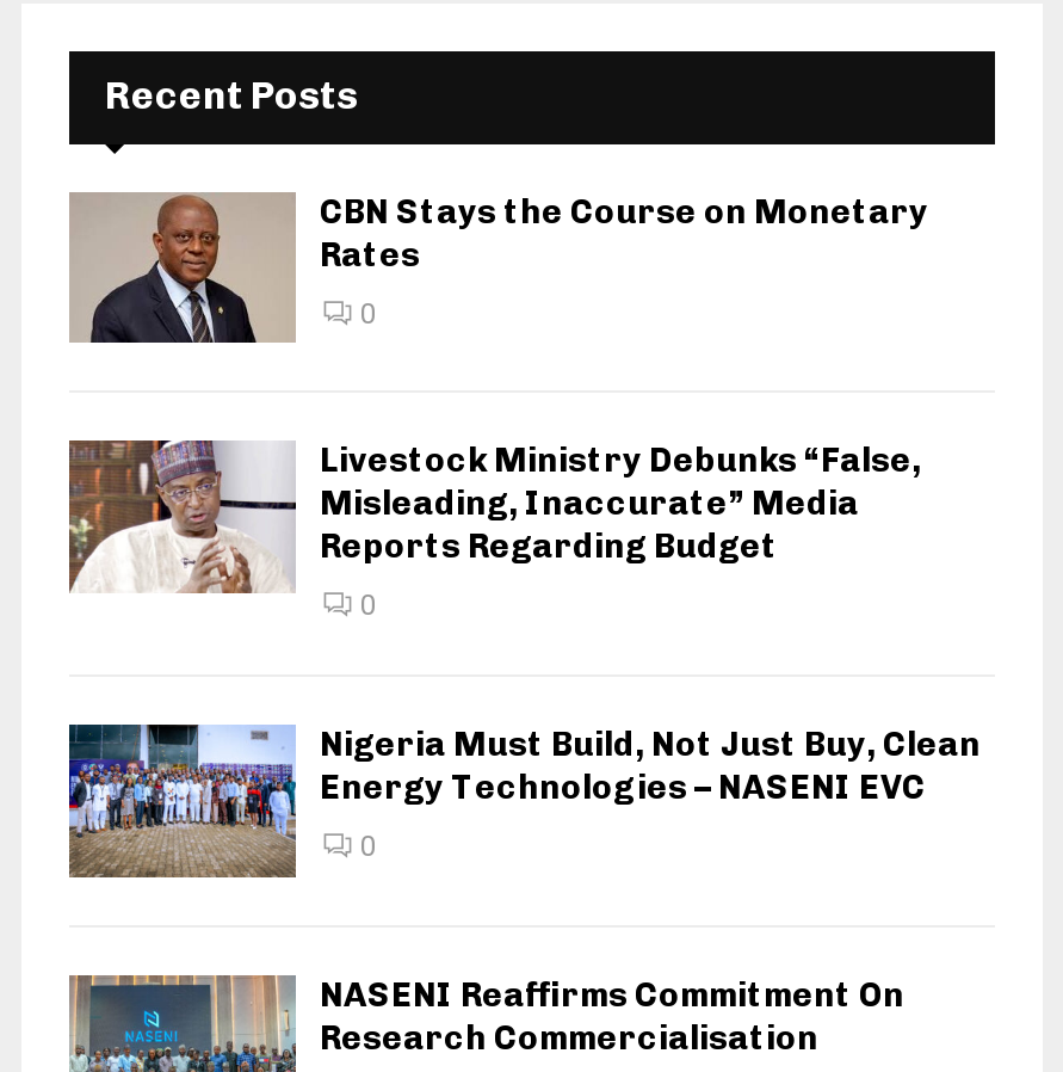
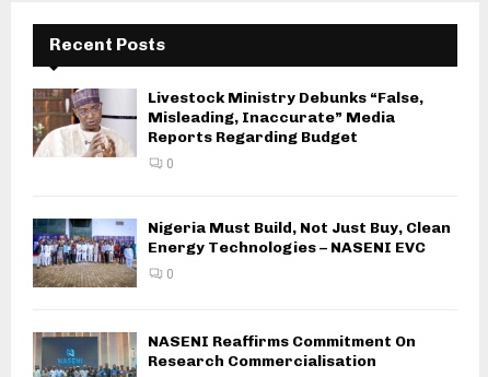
[72,192,928,345] [image] | CBN Stays the Course on Monetary | Rates | 0 -> none

